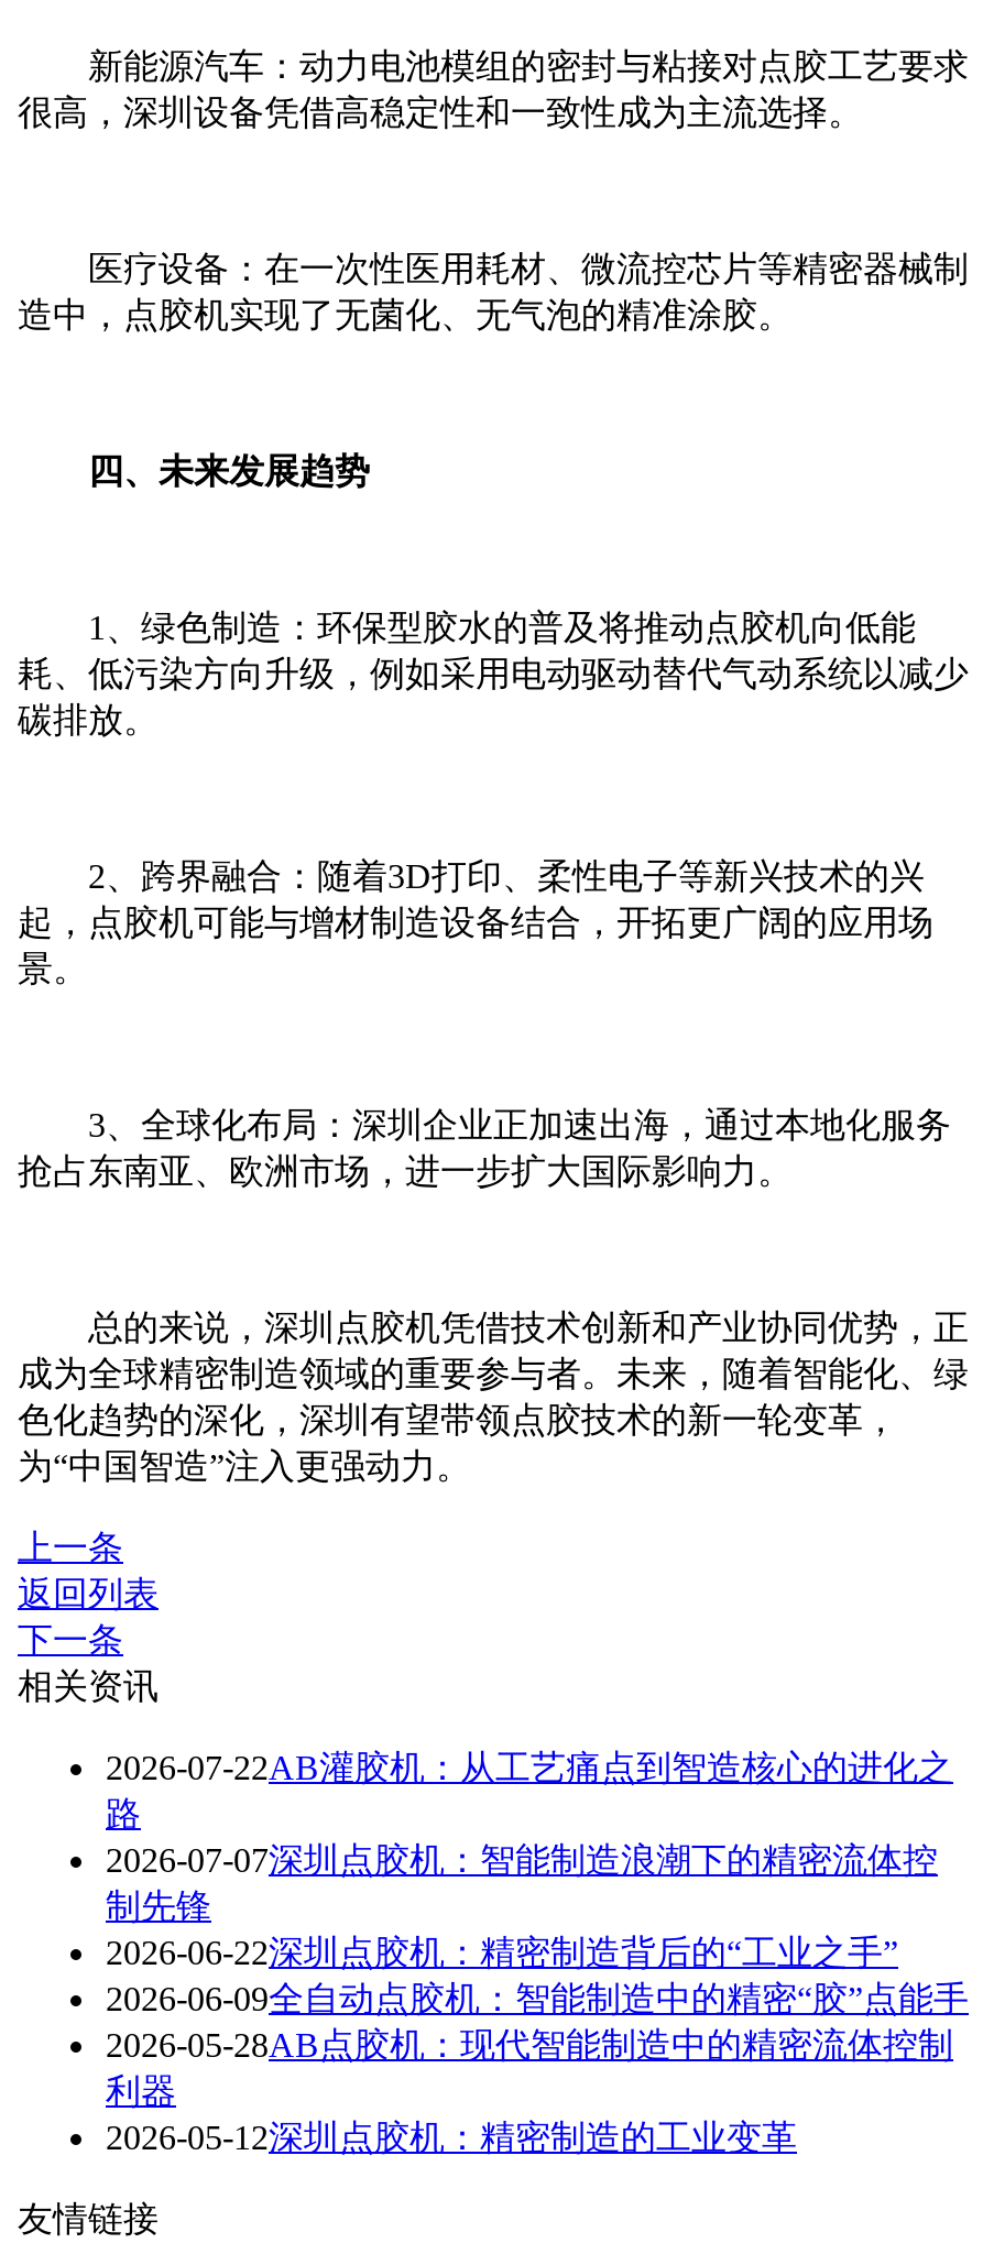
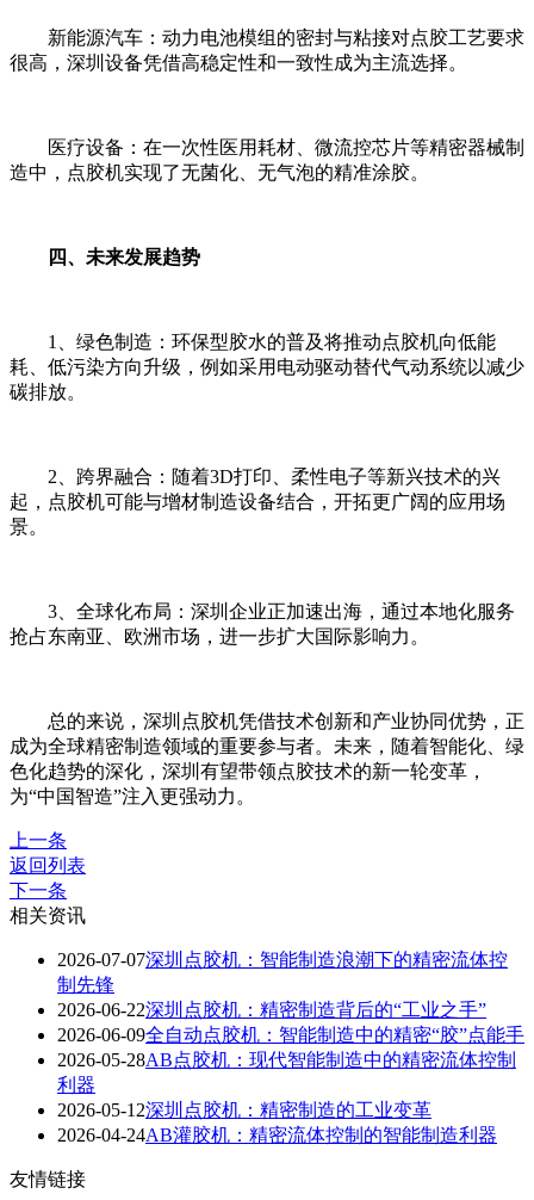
[106,1749,953,1833] 2026-07-22AB灌胶机：从工艺痛点到智造核心的进化之 | 路 -> none
moved [106,1842,969,2156] -> [57,950,524,1120]: 2026-07-07深圳点胶机：智能制造浪潮下的精密流体控 | 制先锋 | 2026-06-22深圳点胶机：精密制造背后的“工业之手” | 2026-06-09全自动点胶机：智能制造中的精密“胶”点能手 | 2026-05-28AB点胶机：现代智能制造中的精密流体控制 | 利器 | 2026-05-12深圳点胶机：精密制造的工业变革
none -> [57,1125,497,1145] 2026-04-24AB灌胶机：精密流体控制的智能制造利器

